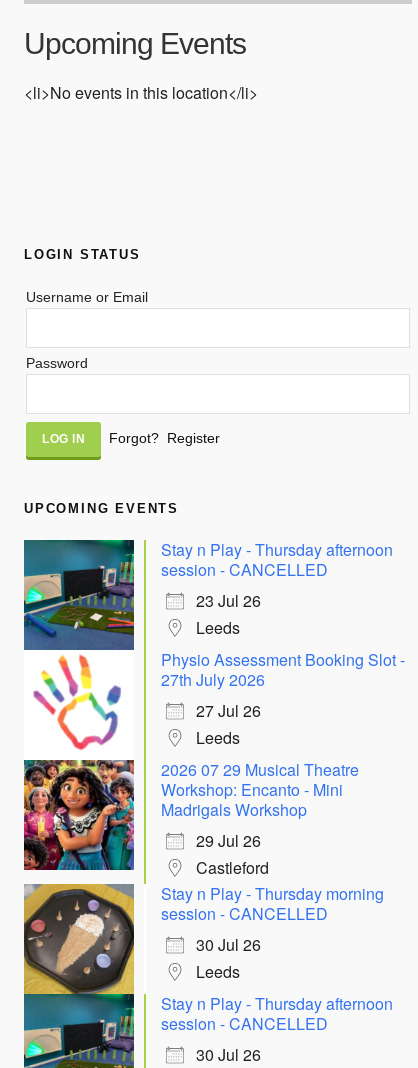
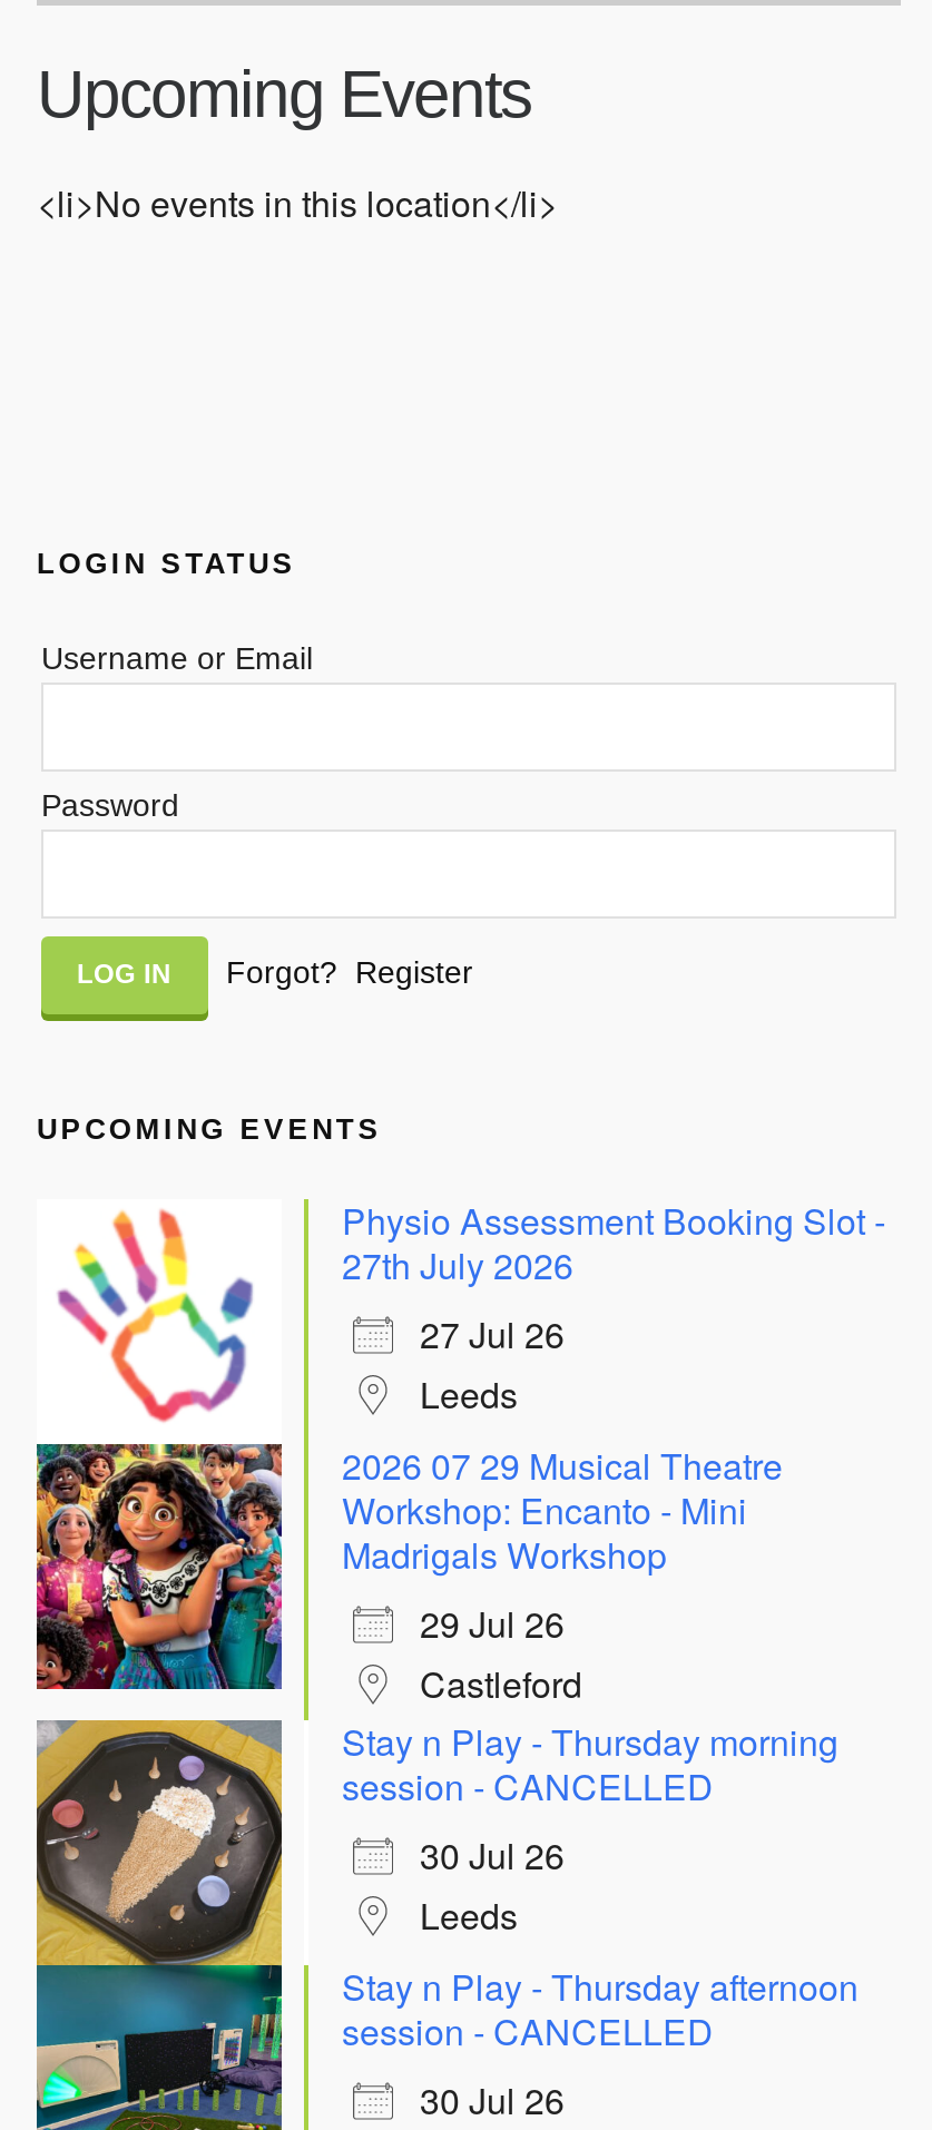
[23,538,393,651] [image] | Stay n Play - Thursday afternoon | session - CANCELLED | 23 Jul 26 | Leeds -> none

